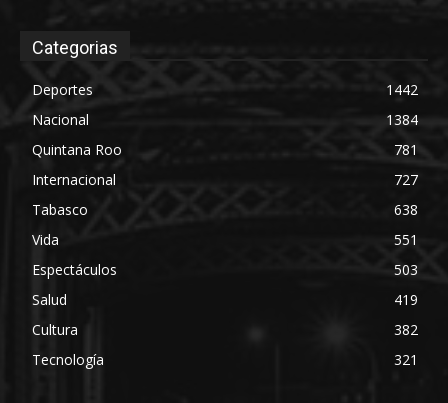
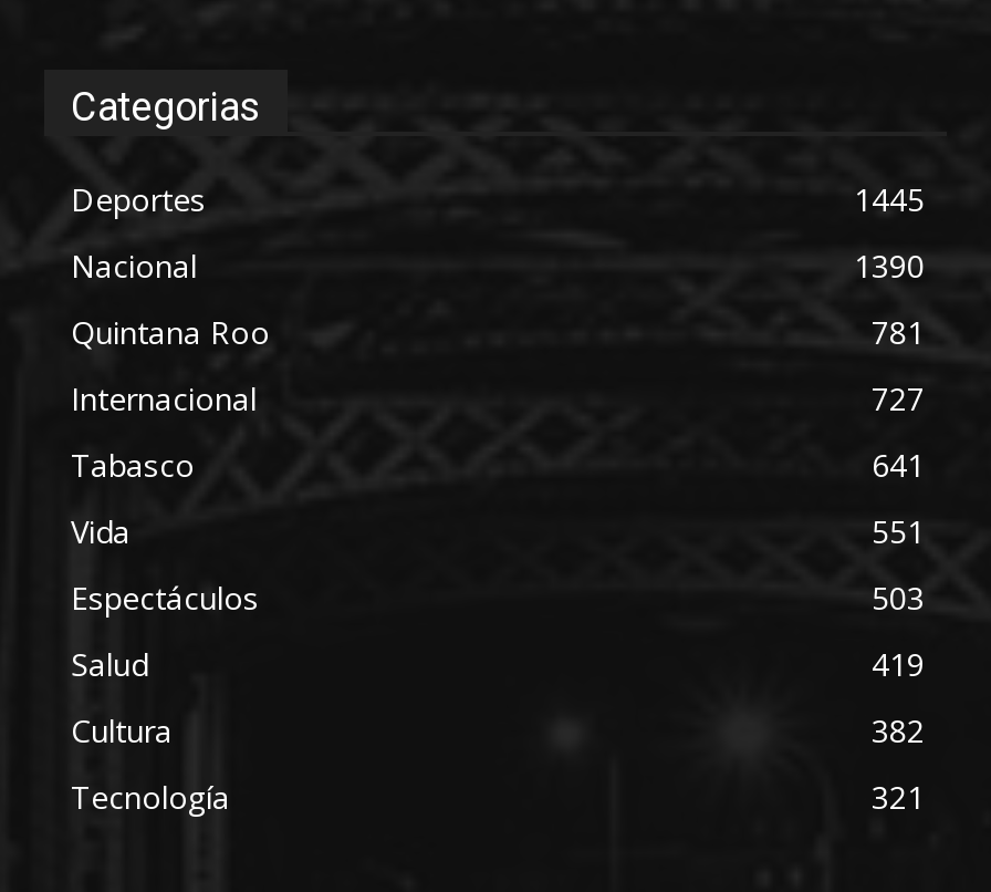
[386,80,418,99] 1442 -> [854,177,925,219] 1445
[386,110,418,129] 1384 -> [854,243,925,285] 1390
[394,200,418,219] 638 -> [872,442,925,484] 641

